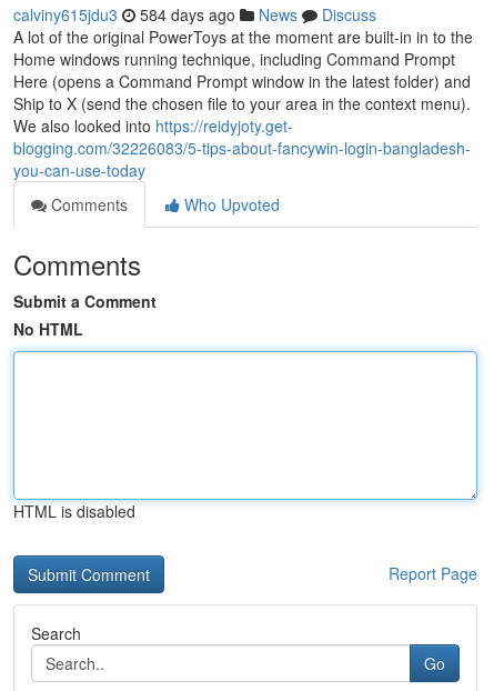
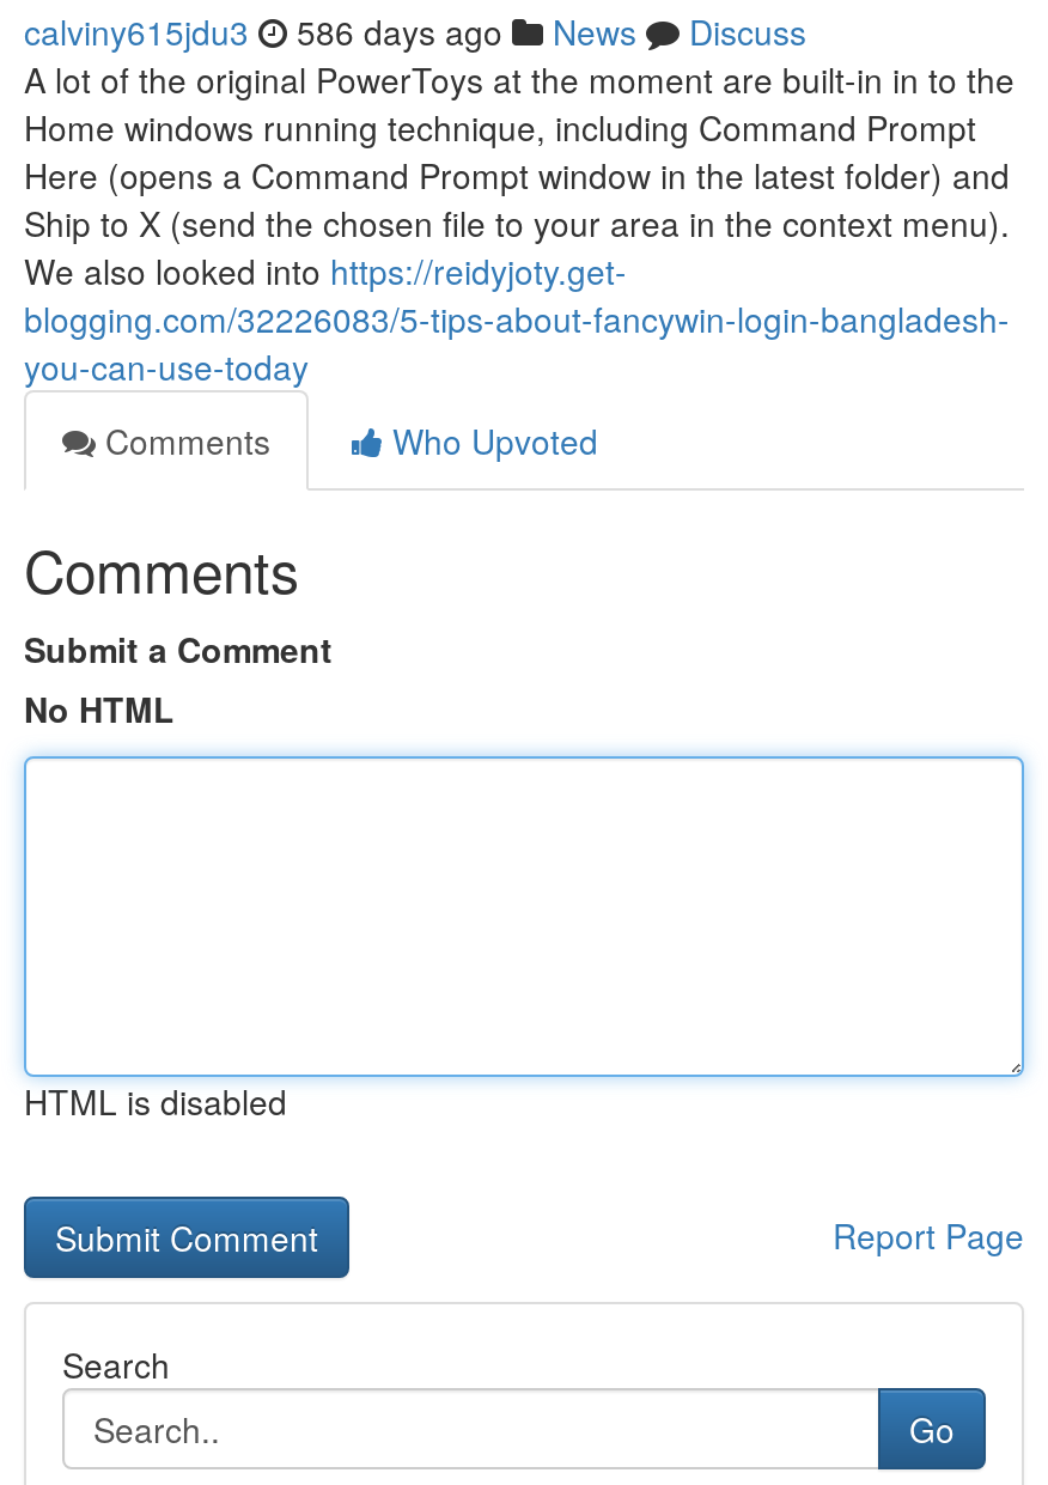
[13,3,376,26] calviny615jdu3 584 days ago News Discuss -> [24,7,806,55] calviny615jdu3 586 days ago News Discuss

